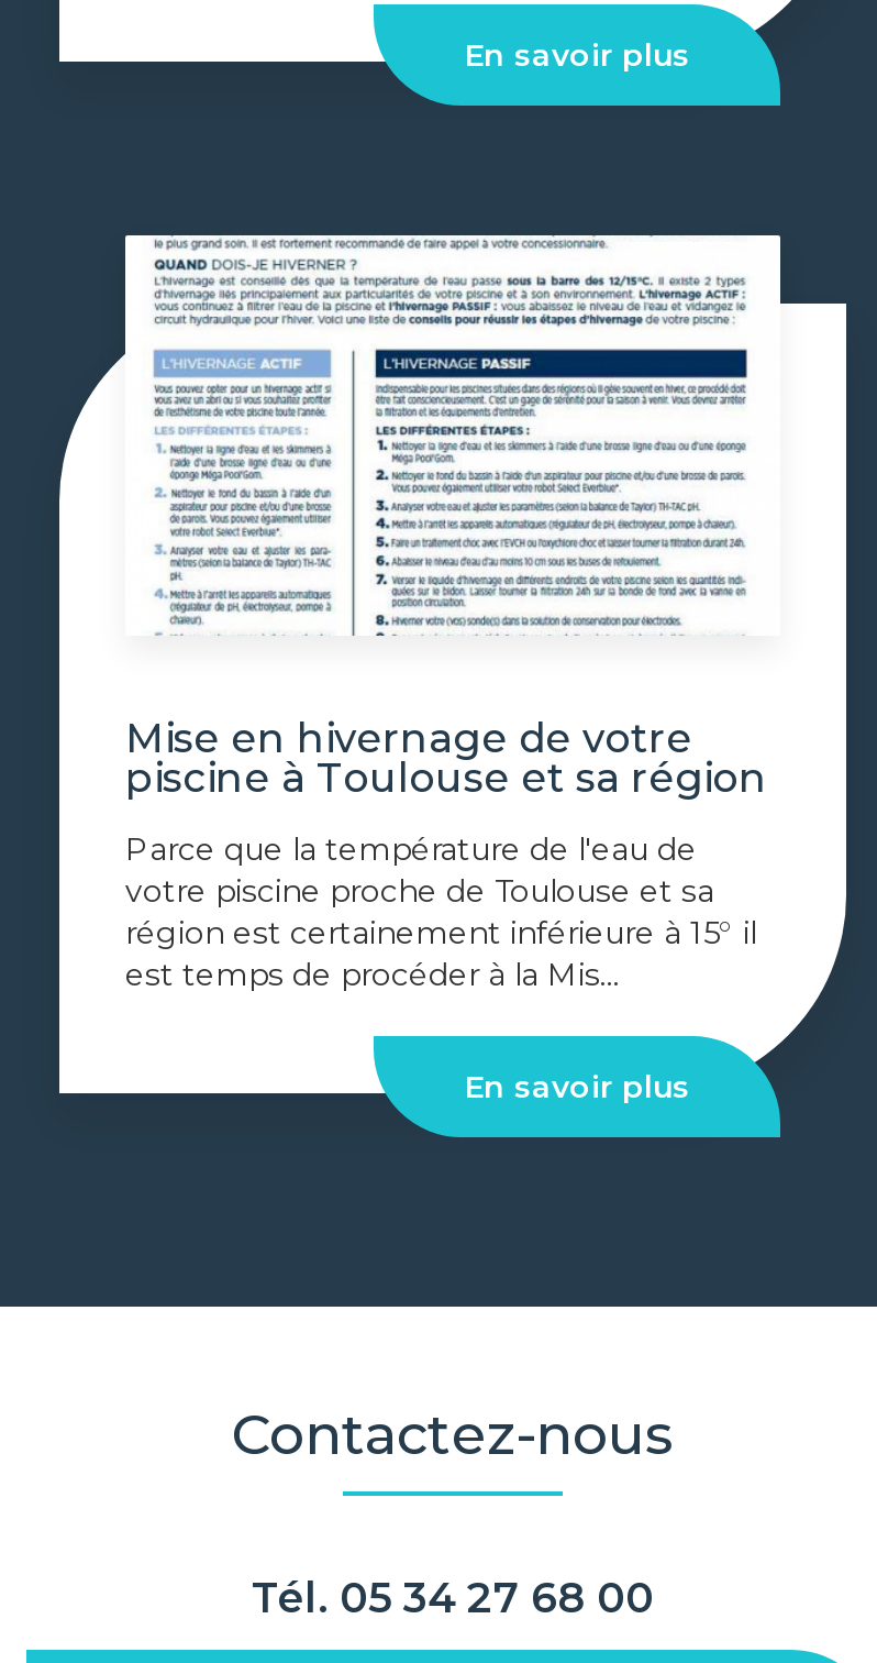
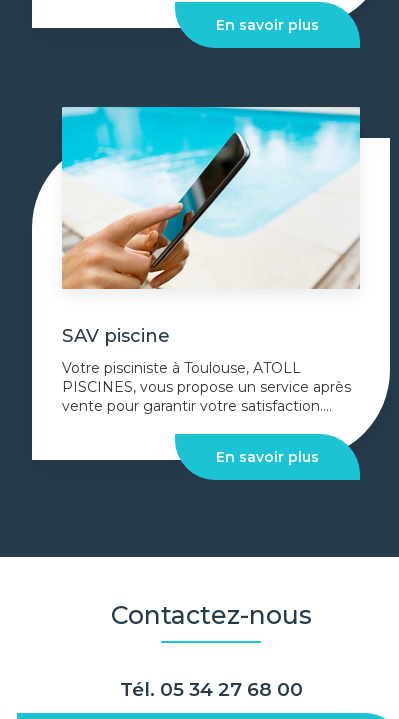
[123,233,782,802] [image] | Mise en hivernage de votre | piscine à Toulouse et sa région -> [61,106,361,346] [image] | SAV piscine
[125,828,756,993] Parce que la température de l'eau de | votre piscine proche de Toulouse et sa | région est certainement inférieure à 15° il | est temps de procéder à la Mis... -> [62,358,351,414] Votre pisciniste à Toulouse, ATOLL | PISCINES, vous propose un service après | vente pour garantir votre satisfaction....

